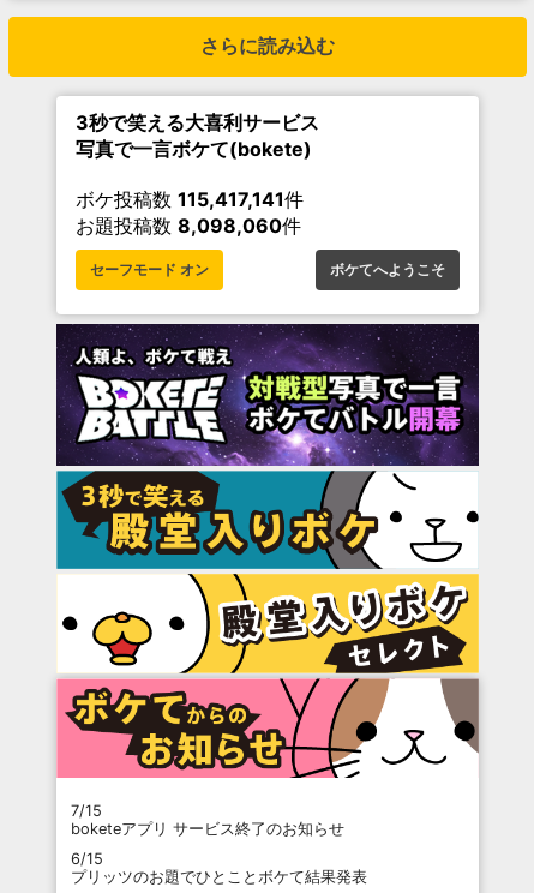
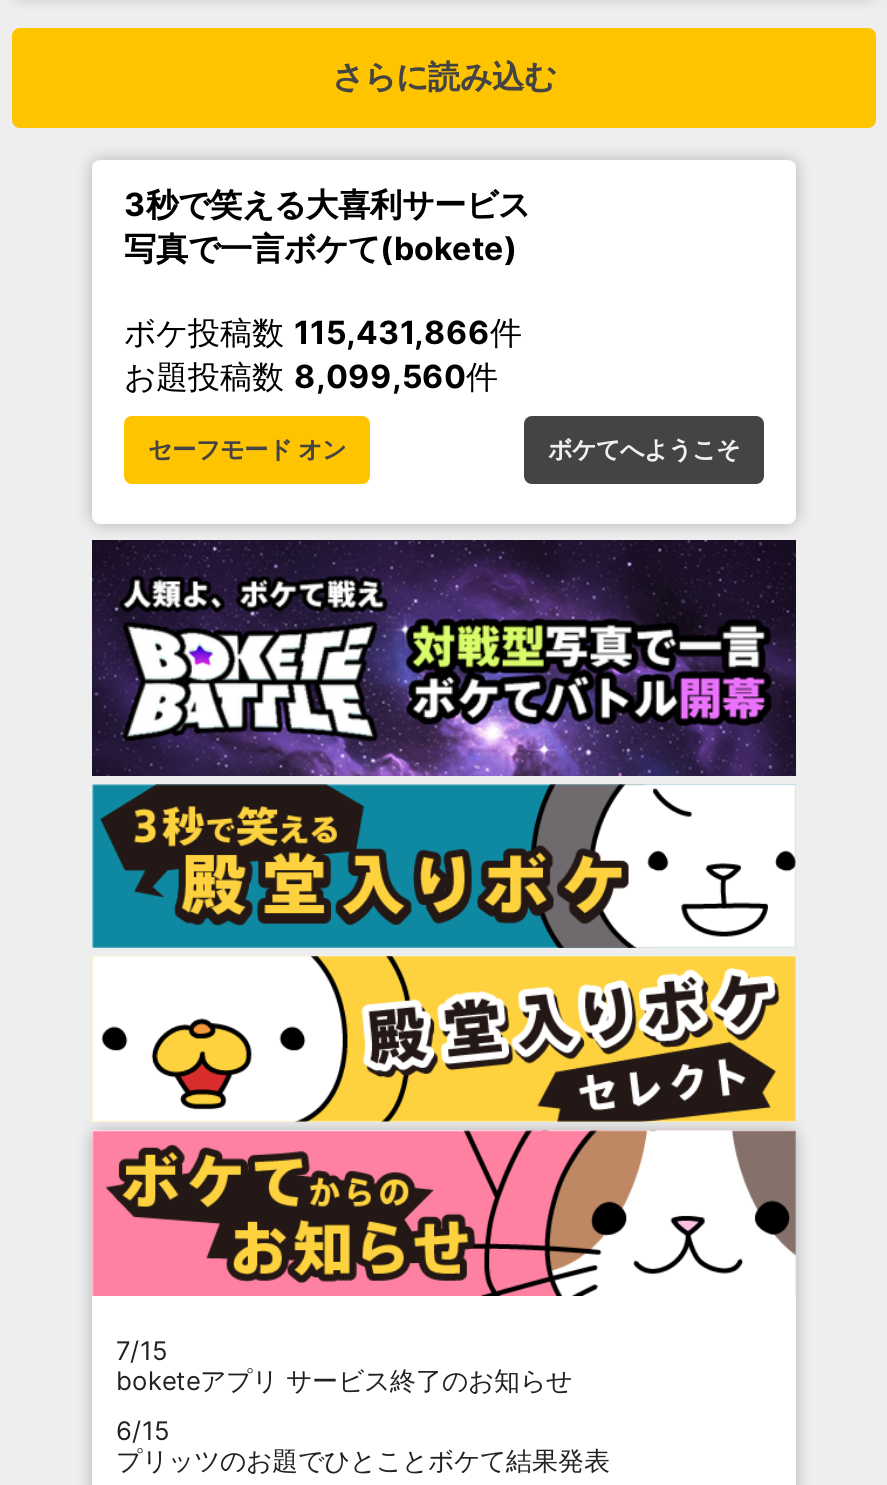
[76,188,304,212] ボケ投稿数115,417,141件 -> [124,313,522,353] ボケ投稿数115,431,866件
[76,214,301,238] お題投稿数8,098,060件 -> [124,357,498,397] お題投稿数8,099,560件

